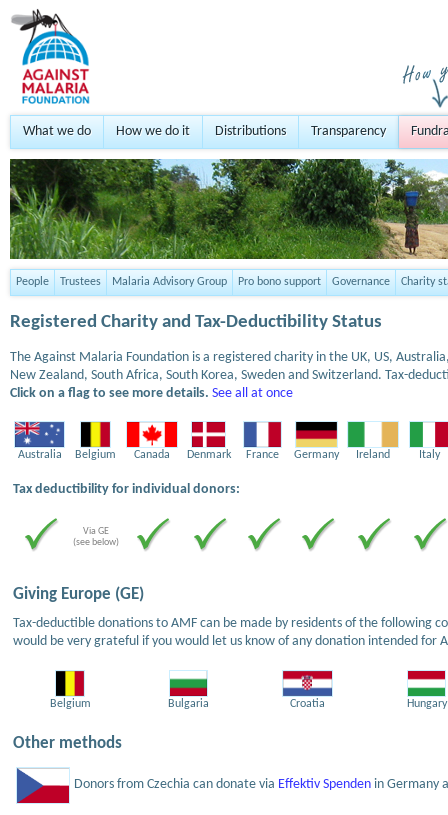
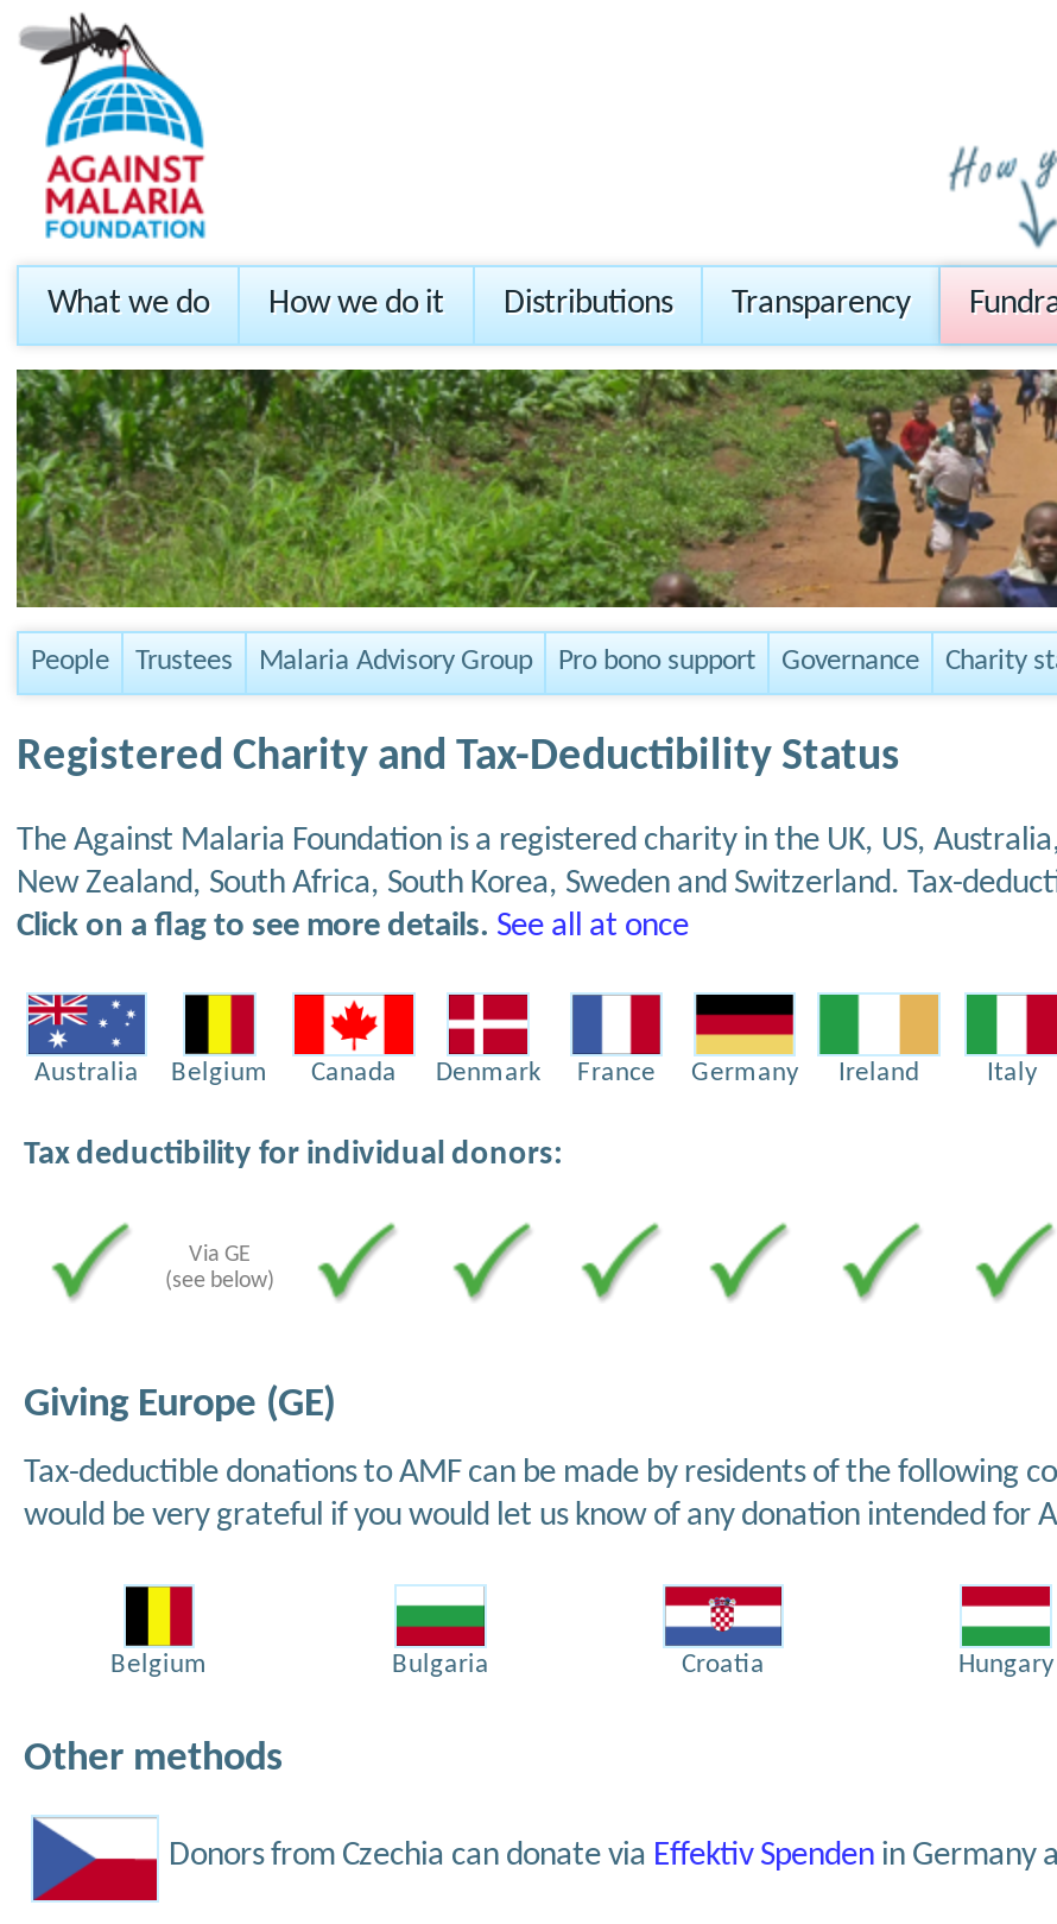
[9,158,445,260] [image] -> [14,367,1050,610] [image]

